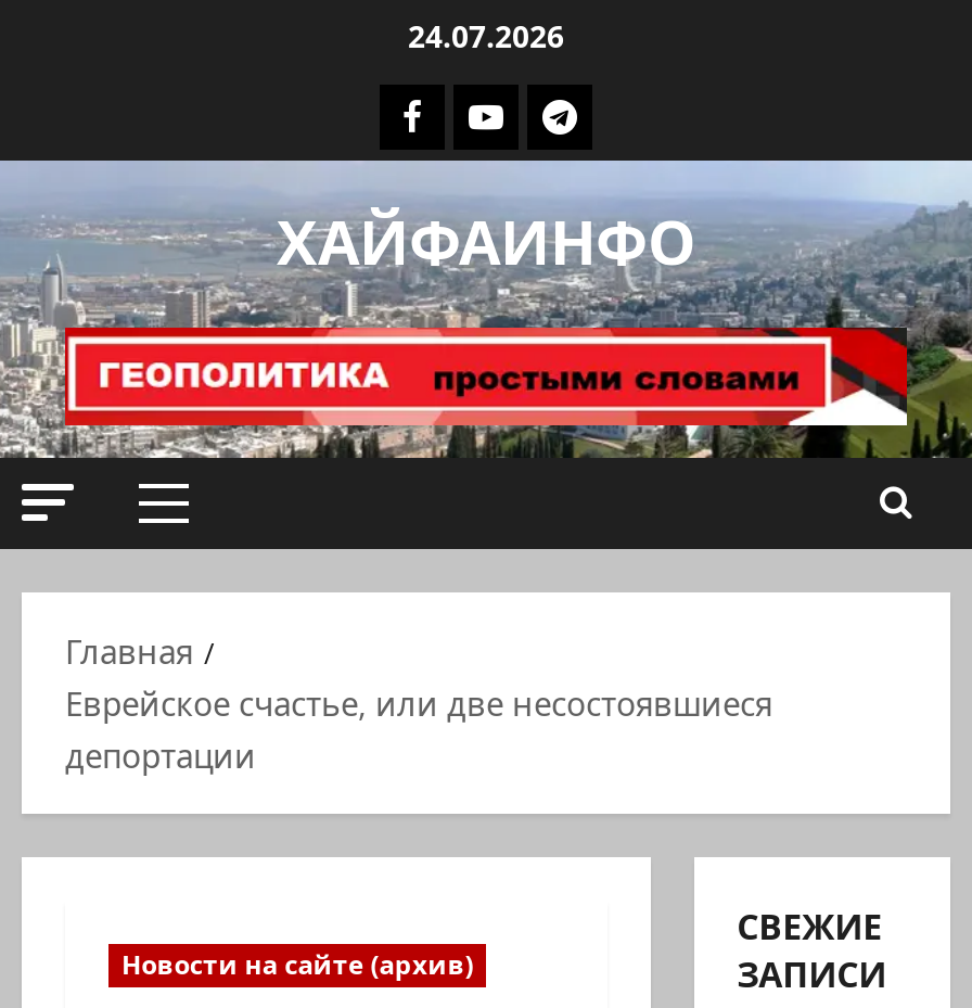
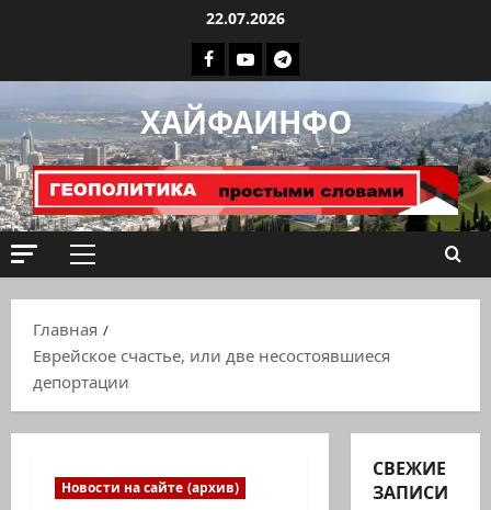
[408,15,564,56] 24.07.2026 -> [206,8,285,29] 22.07.2026

